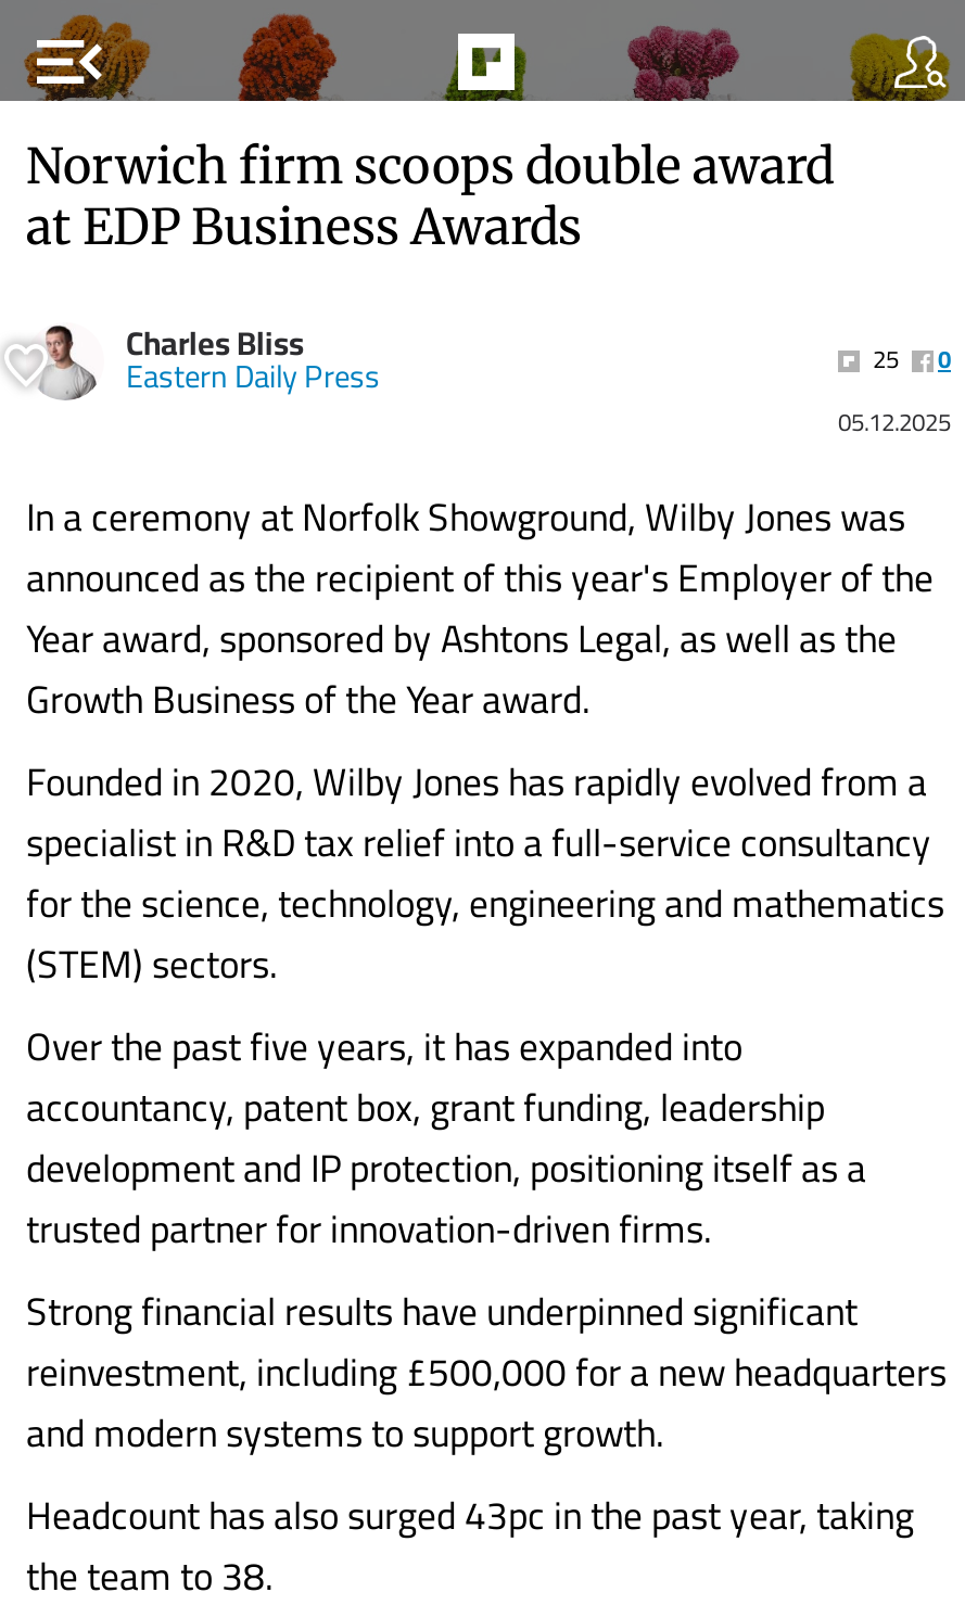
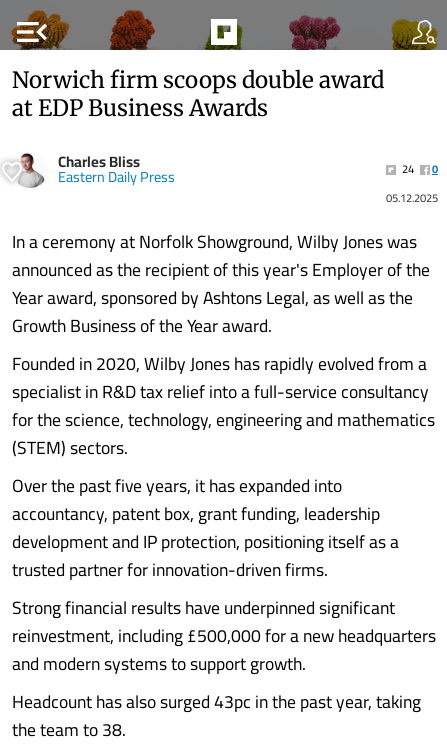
[873,335,951,381] 25 0 -> [402,158,438,179] 24 0

